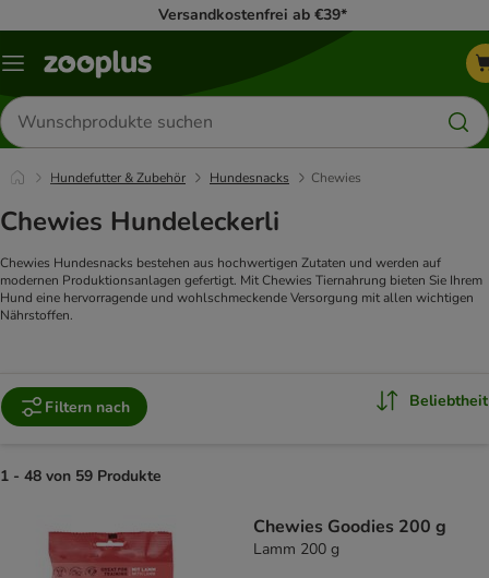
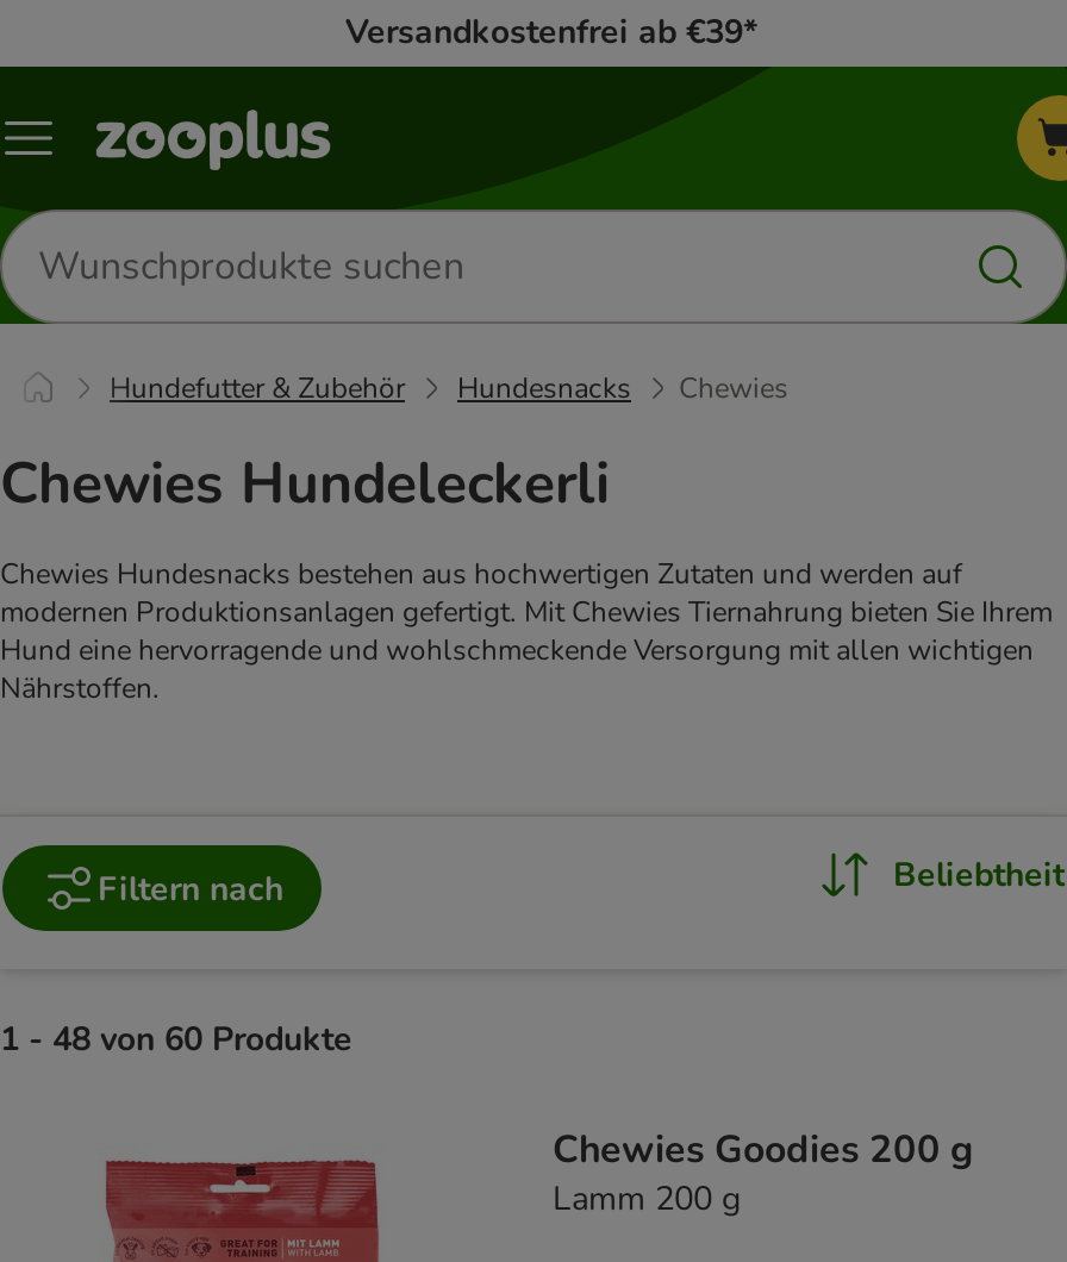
[0,466,162,487] 1 - 48 von 59 Produkte -> [0,1017,352,1062] 1 - 48 von 60 Produkte

